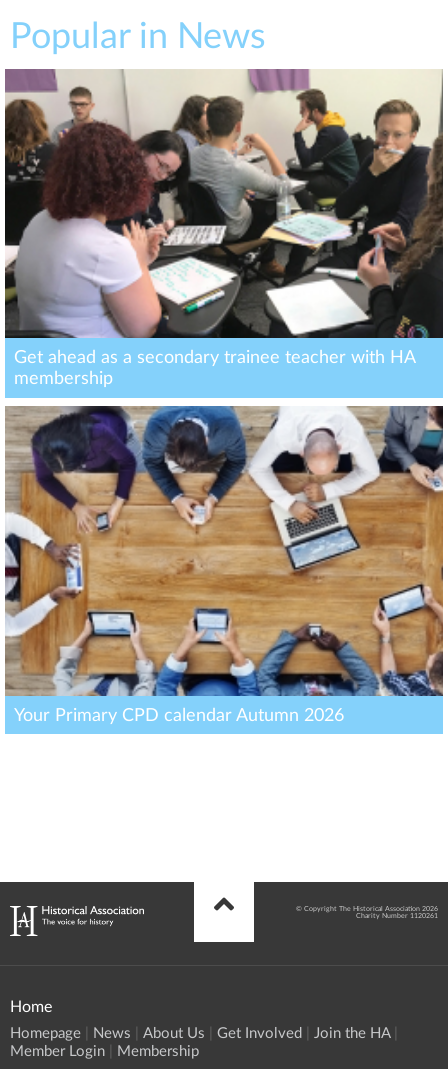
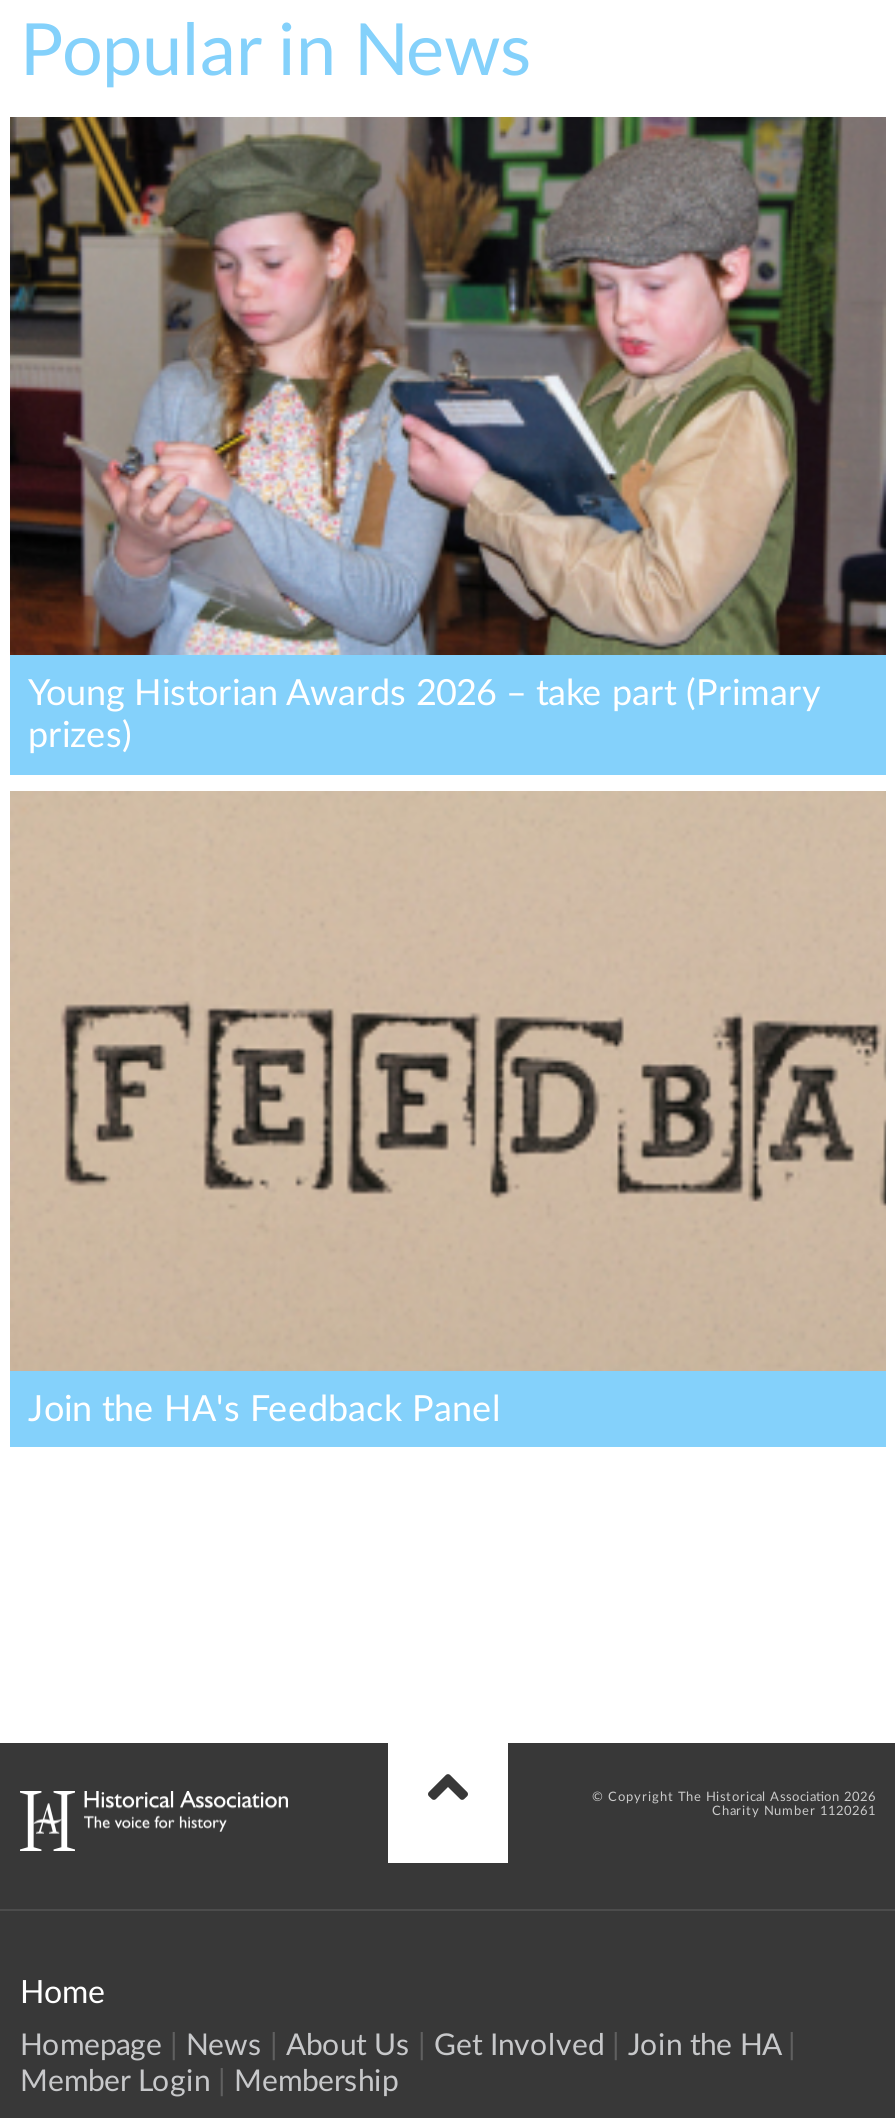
[4,68,443,387] [image] | Get ahead as a secondary trainee teacher with HA | membership -> [8,115,886,753] [image] | Young Historian Awards 2026 – take part (Primary | prizes)
[5,405,444,723] [image] | Your Primary CPD calendar Autumn 2026 -> [10,791,886,1426] [image] | Join the HA's Feedback Panel

